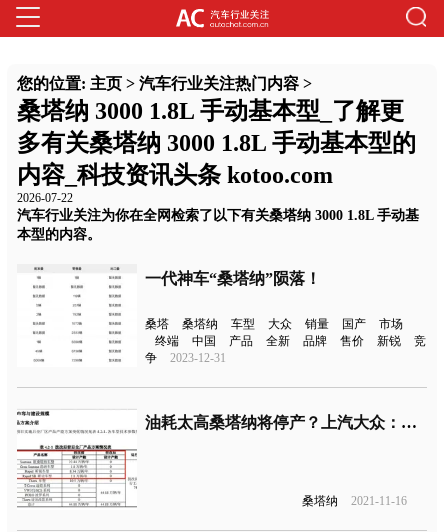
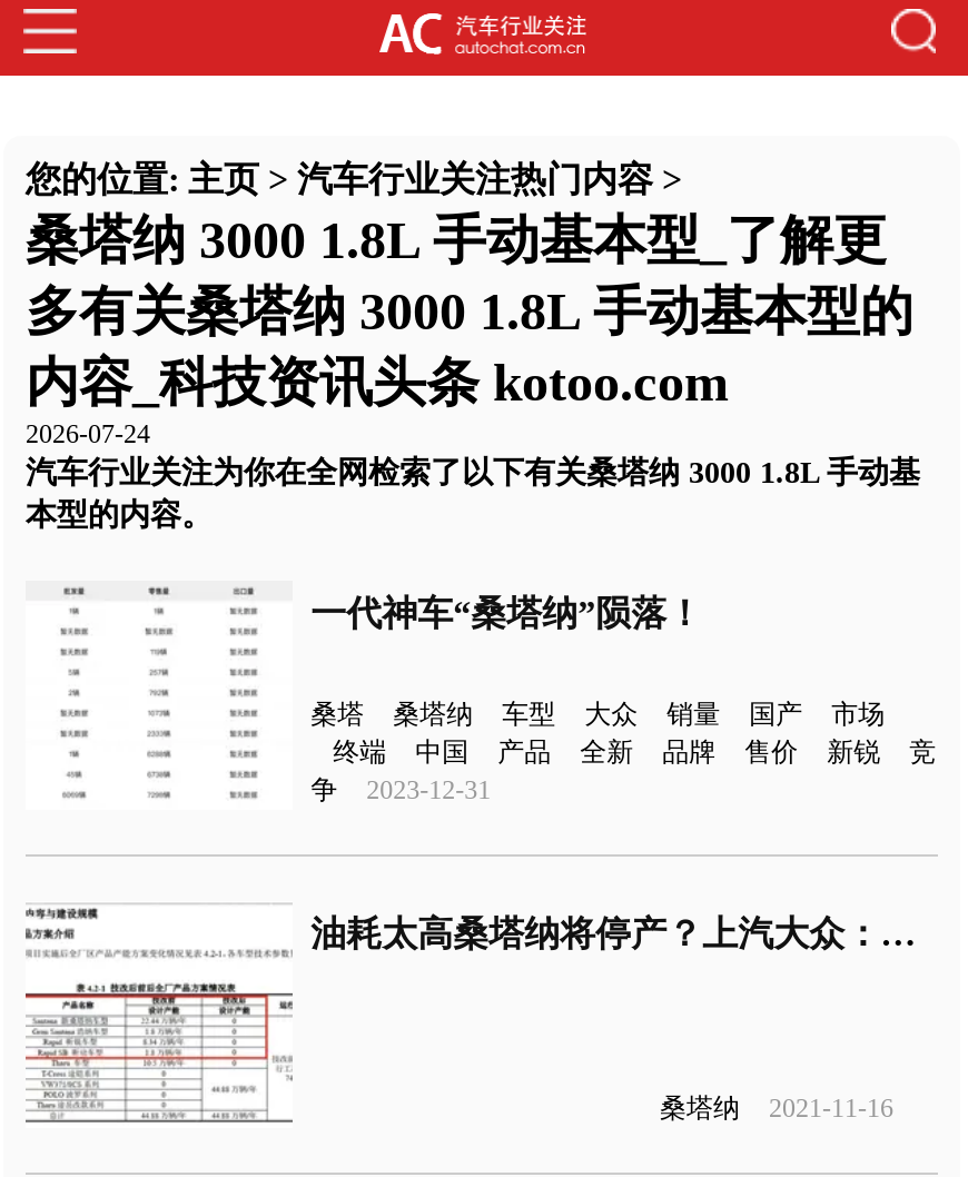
[17,191,73,205] 2026-07-22 -> [26,419,150,450] 2026-07-24

